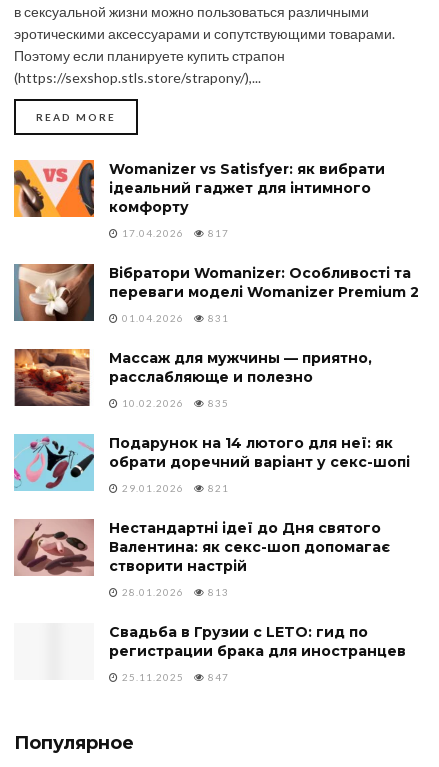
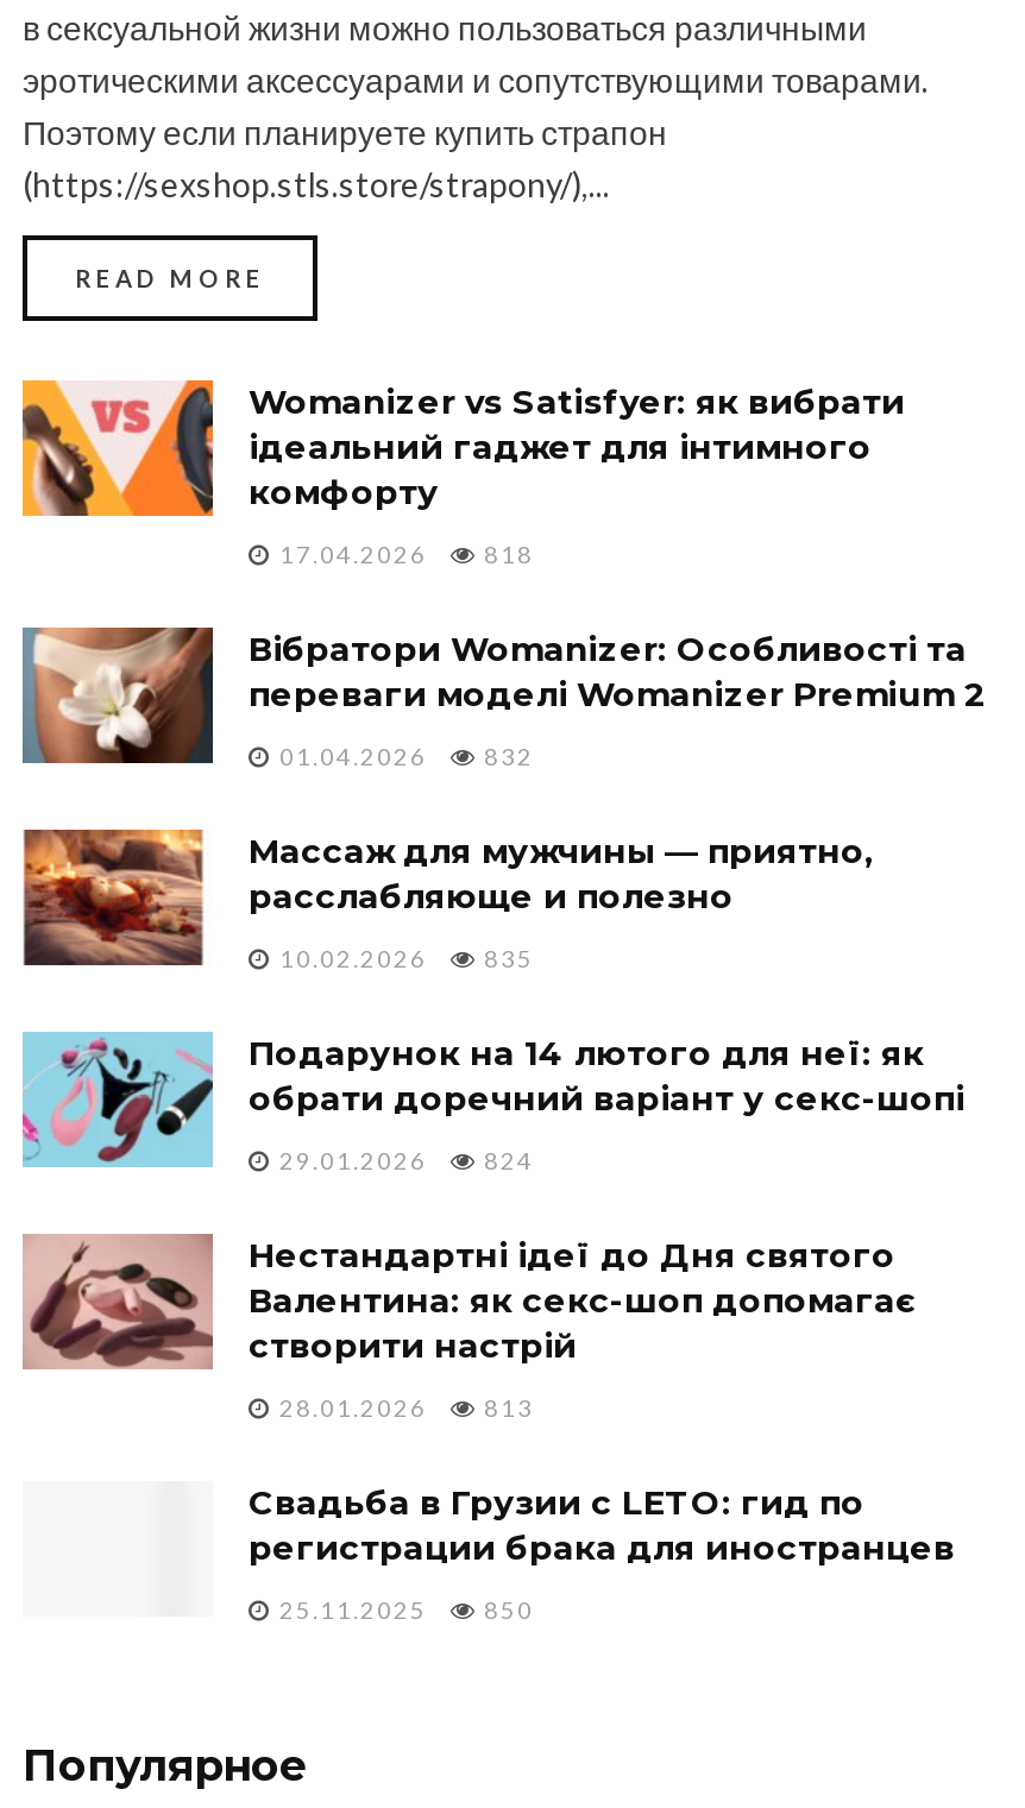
[119,227,229,239] 17.04.2026 817 -> [272,539,534,568] 17.04.2026 818
[119,312,229,324] 01.04.2026 831 -> [272,741,534,770] 01.04.2026 832
[119,482,229,494] 29.01.2026 821 -> [272,1145,534,1174] 29.01.2026 824
[119,671,229,683] 25.11.2025 847 -> [272,1595,534,1623] 25.11.2025 850

